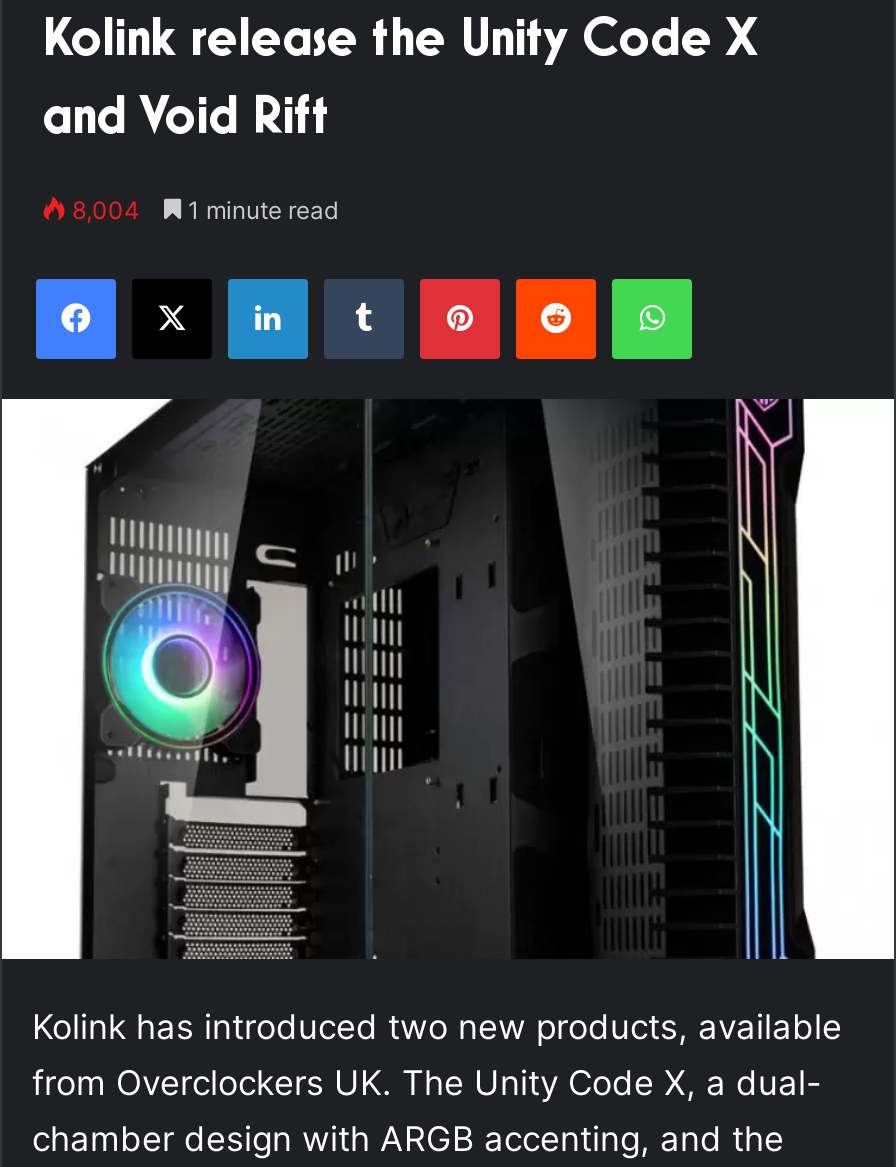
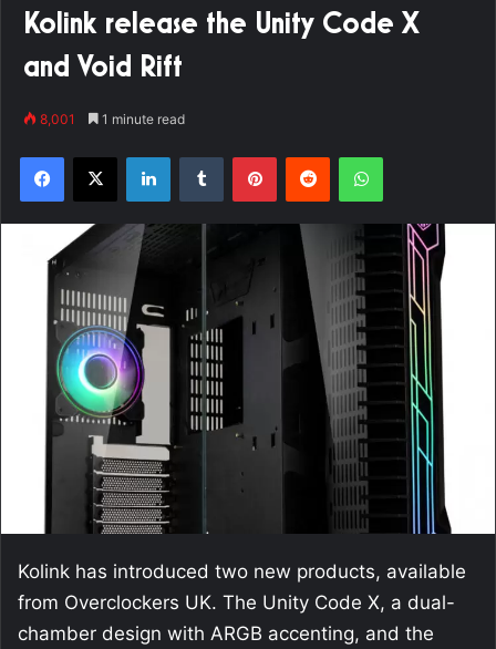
[66,195,338,225] 8,004 1 minute read -> [37,111,185,127] 8,001 1 minute read

